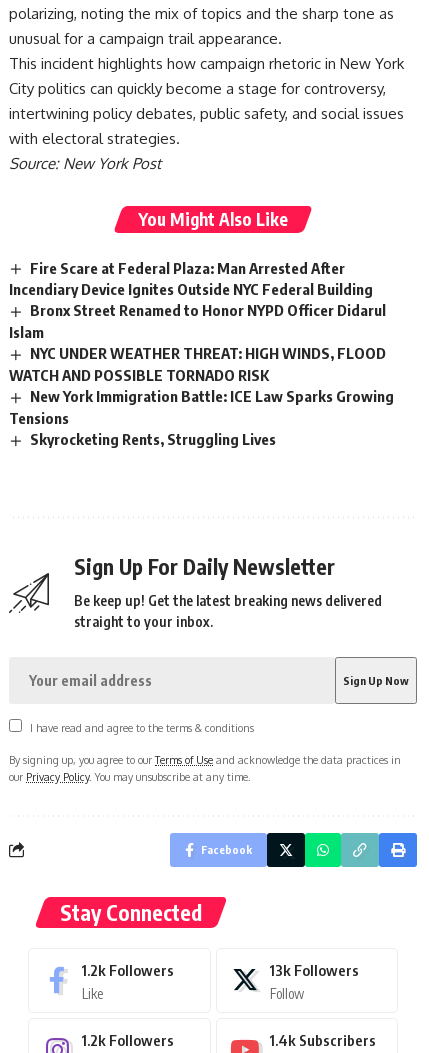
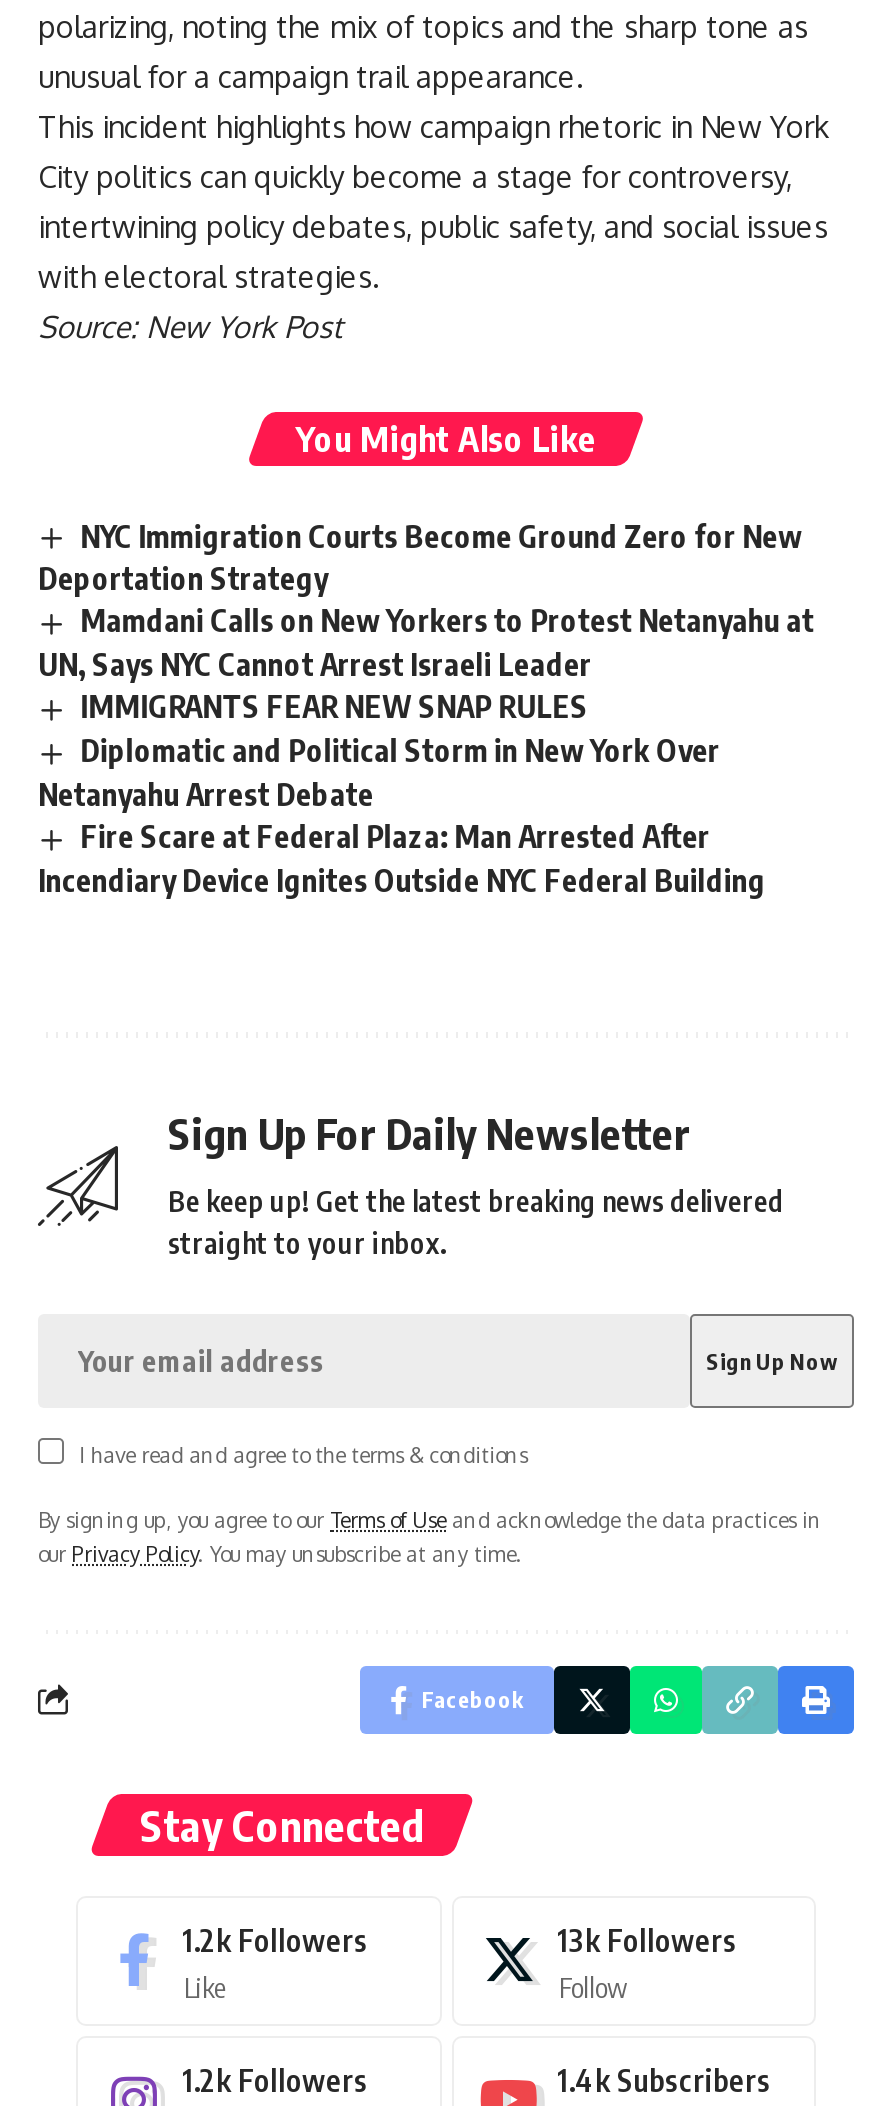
none -> [38,517,814,812] NYC Immigration Courts Become Ground Zero for New | Deportation Strategy | Mamdani Calls on New Yorkers to Protest Netanyahu at | UN, Says NYC Cannot Arrest Israeli Leader | IMMIGRANTS FEAR NEW SNAP RULES | Diplomatic and Political Storm in New York Over | Netanyahu Arrest Debate
moved [9,259,373,298] -> [38,818,766,898]: Fire Scare at Federal Plaza: Man Arrested After | Incendiary Device Ignites Outside NYC Federal Building
[9,301,394,448] Bronx Street Renamed to Honor NYPD Officer Didarul | Islam | NYC UNDER WEATHER THREAT: HIGH WINDS, FLOOD | WATCH AND POSSIBLE TORNADO RISK | New York Immigration Battle: ICE Law Sparks Growing | Tensions | Skyrocketing Rents, Struggling Lives -> none

